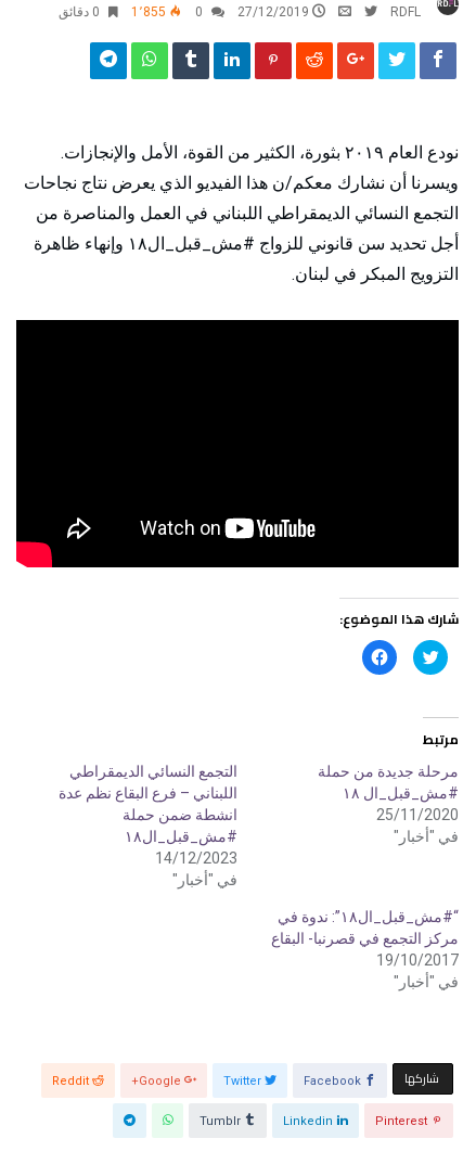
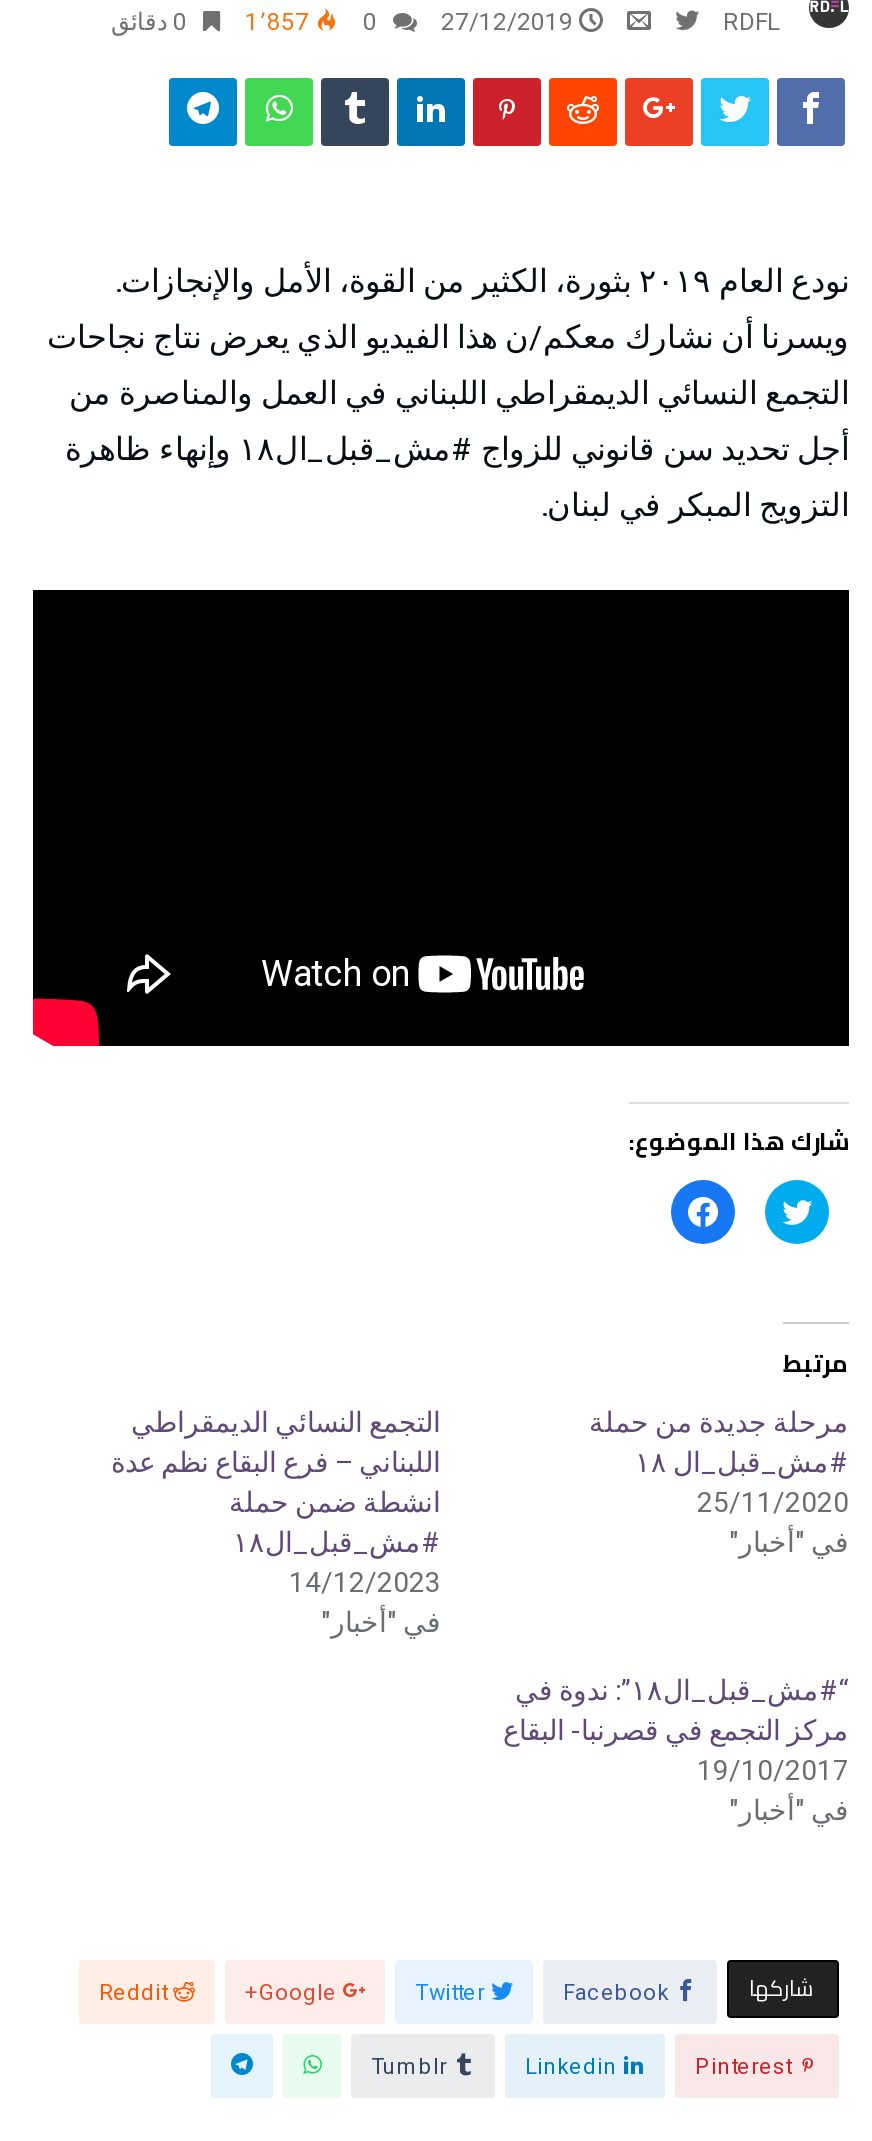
[131,4,166,19] 1٬855 -> [245,7,309,35] 1٬857

